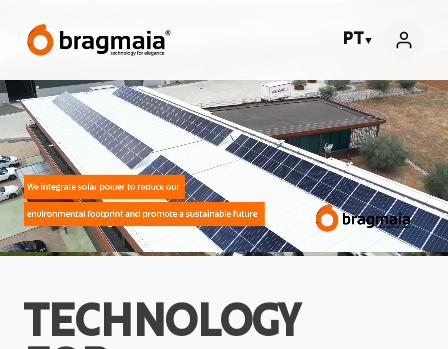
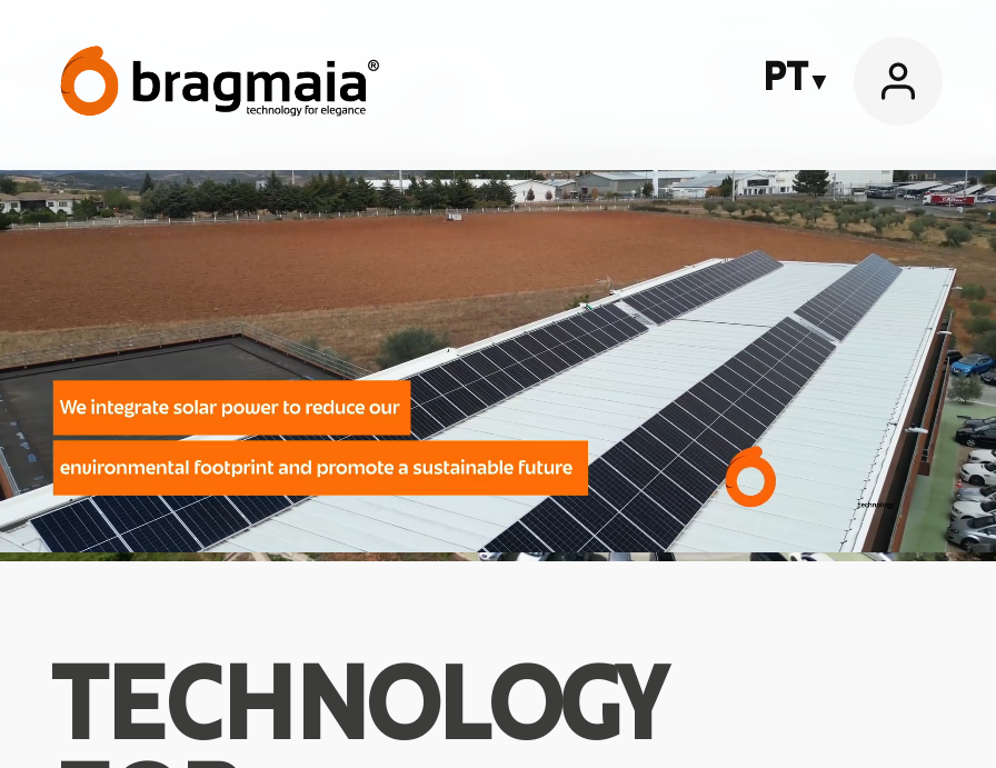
[3,79,445,253] [image] -> [7,168,989,555] [image]

